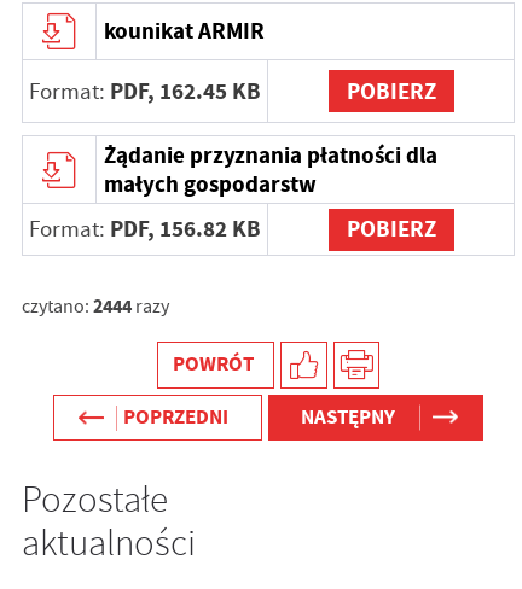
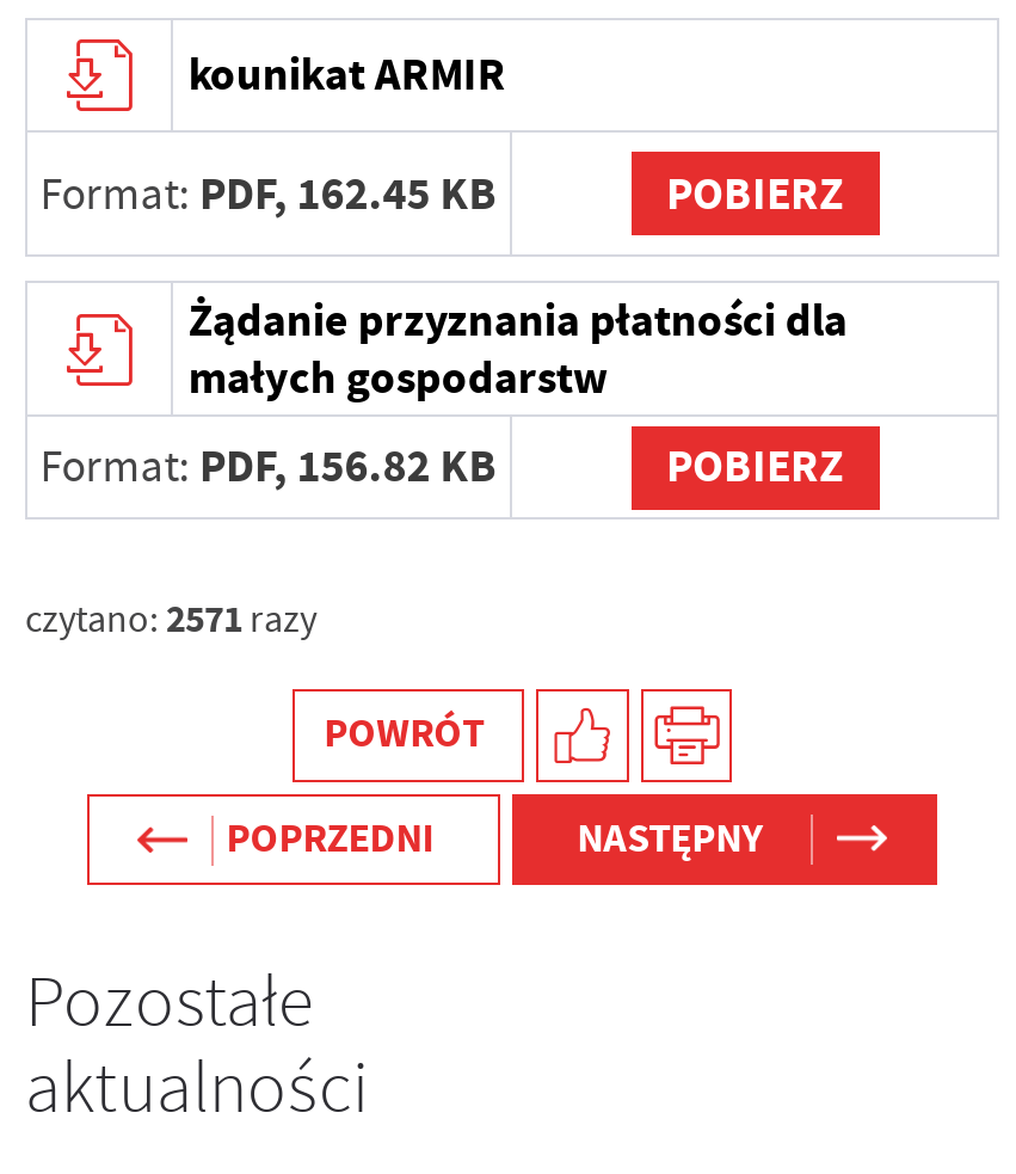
[22,293,169,319] czytano: 2444 razy -> [25,594,316,644] czytano: 2571 razy

